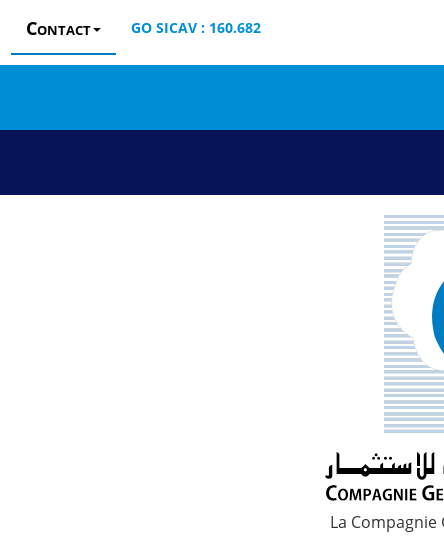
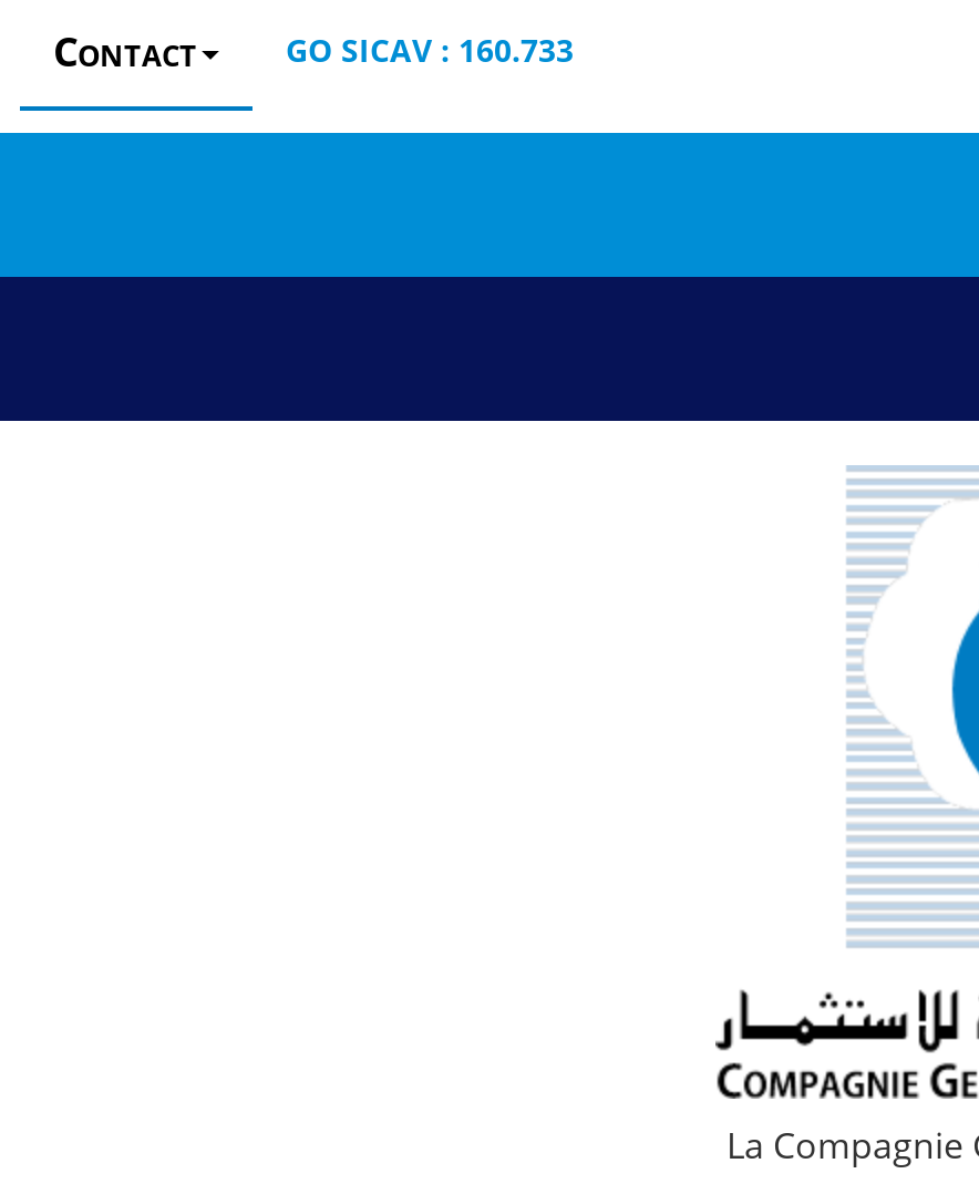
[131,18,261,37] GO SICAV : 160.682 -> [286,29,574,71] GO SICAV : 160.733

